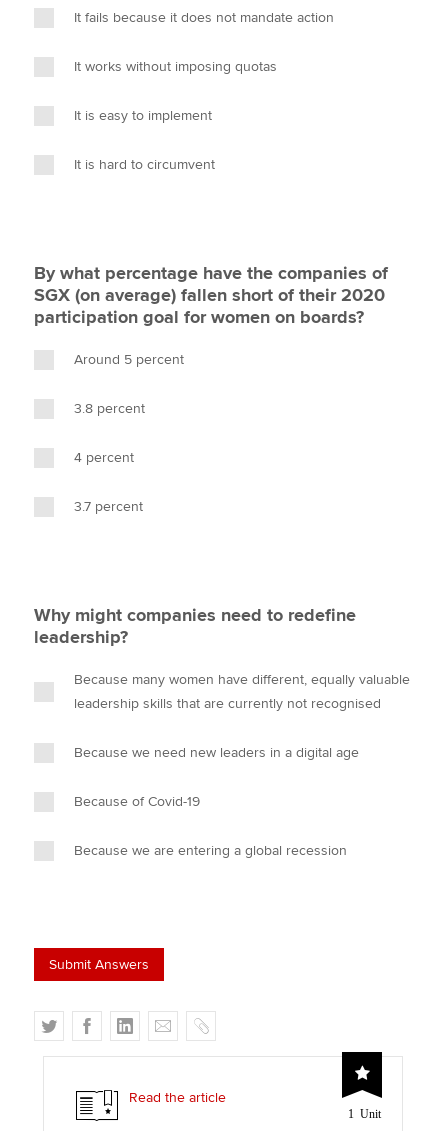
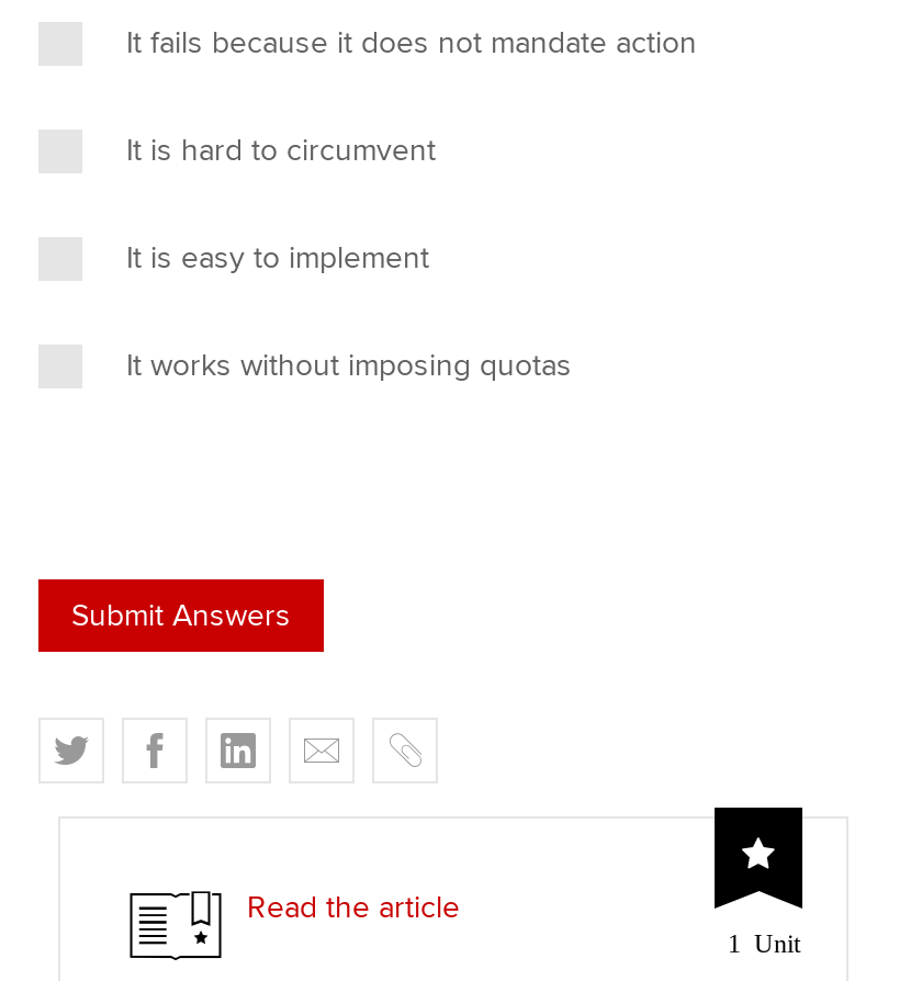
moved [74,58,277,75] -> [126,347,572,384]: It works without imposing quotas
moved [74,107,215,173] -> [126,132,436,277]: It is easy to implement | It is hard to circumvent
[34,262,388,515] By what percentage have the companies of | SGX (on average) fallen short of their 2020 | participation goal for women on boards? | Around 5 percent | 3.8 percent | 4 percent | 3.7 percent -> none
[34,604,410,859] Why might companies need to redefine | leadership? | Because many women have different, equally valuable | leadership skills that are currently not recognised | Because we need new leaders in a digital age | Because of Covid-19 | Because we are entering a global recession -> none

